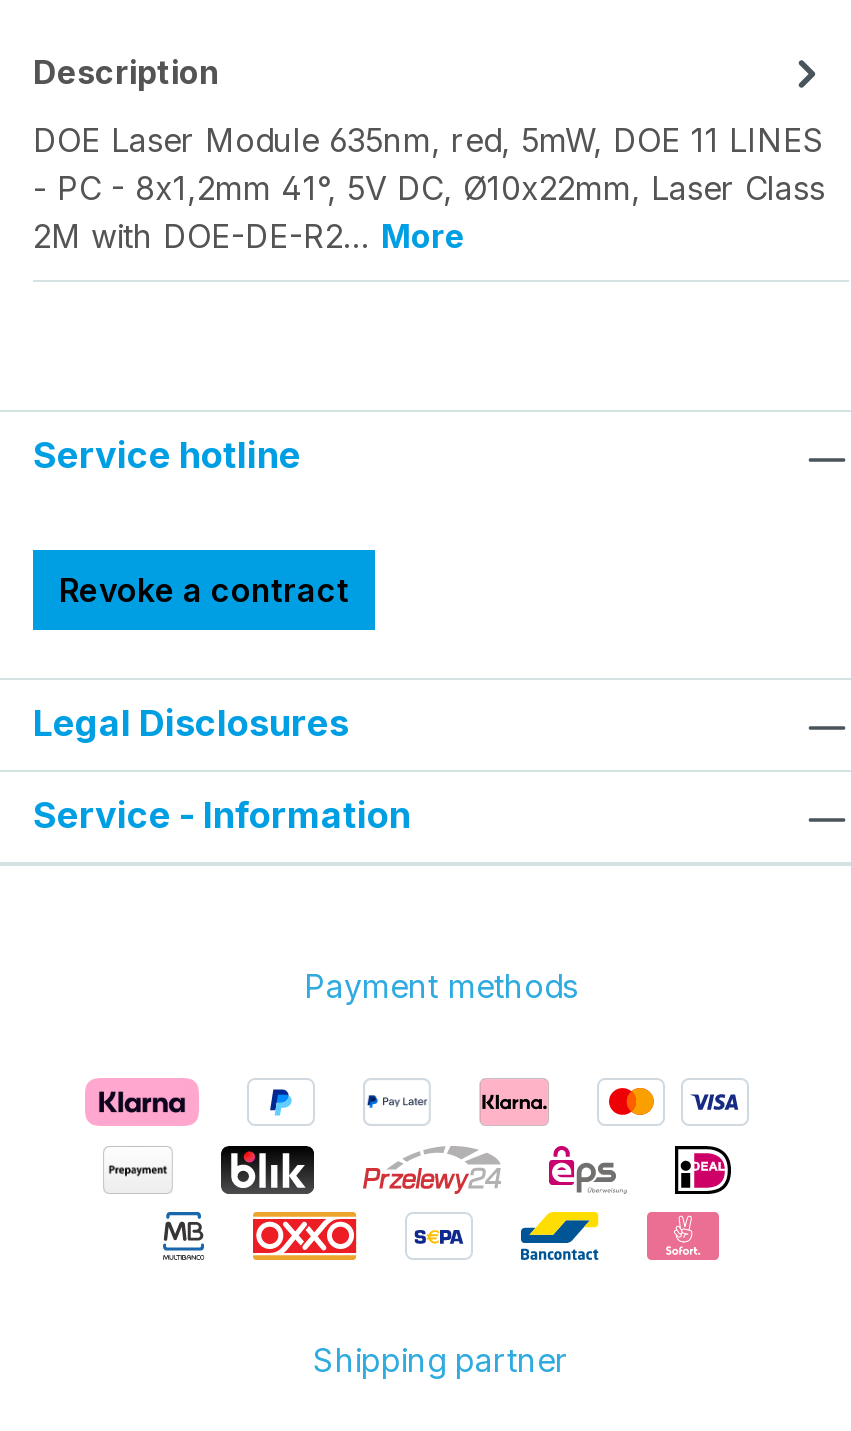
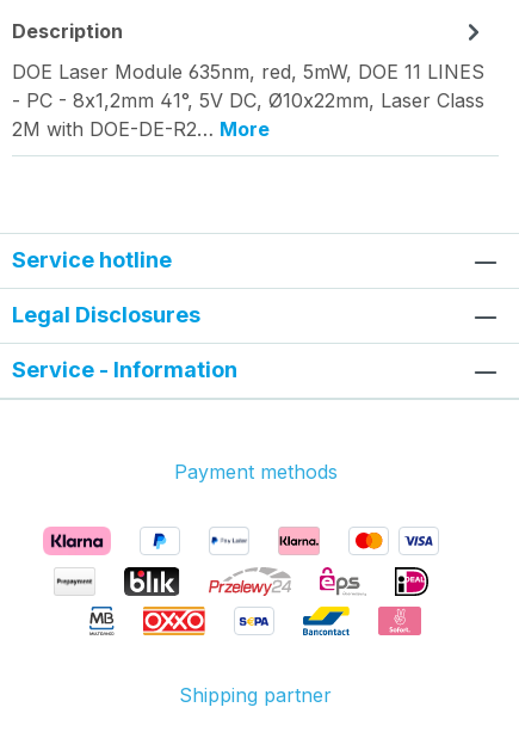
[59,571,349,611] Revoke a contract -> none

